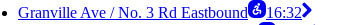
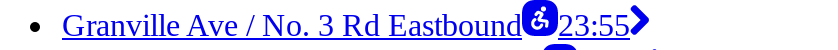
[18,4,302,21] Granville Ave / No. 3 Rd Eastbound 16:32 -> [62,8,630,42] Granville Ave / No. 3 Rd Eastbound 23:55

